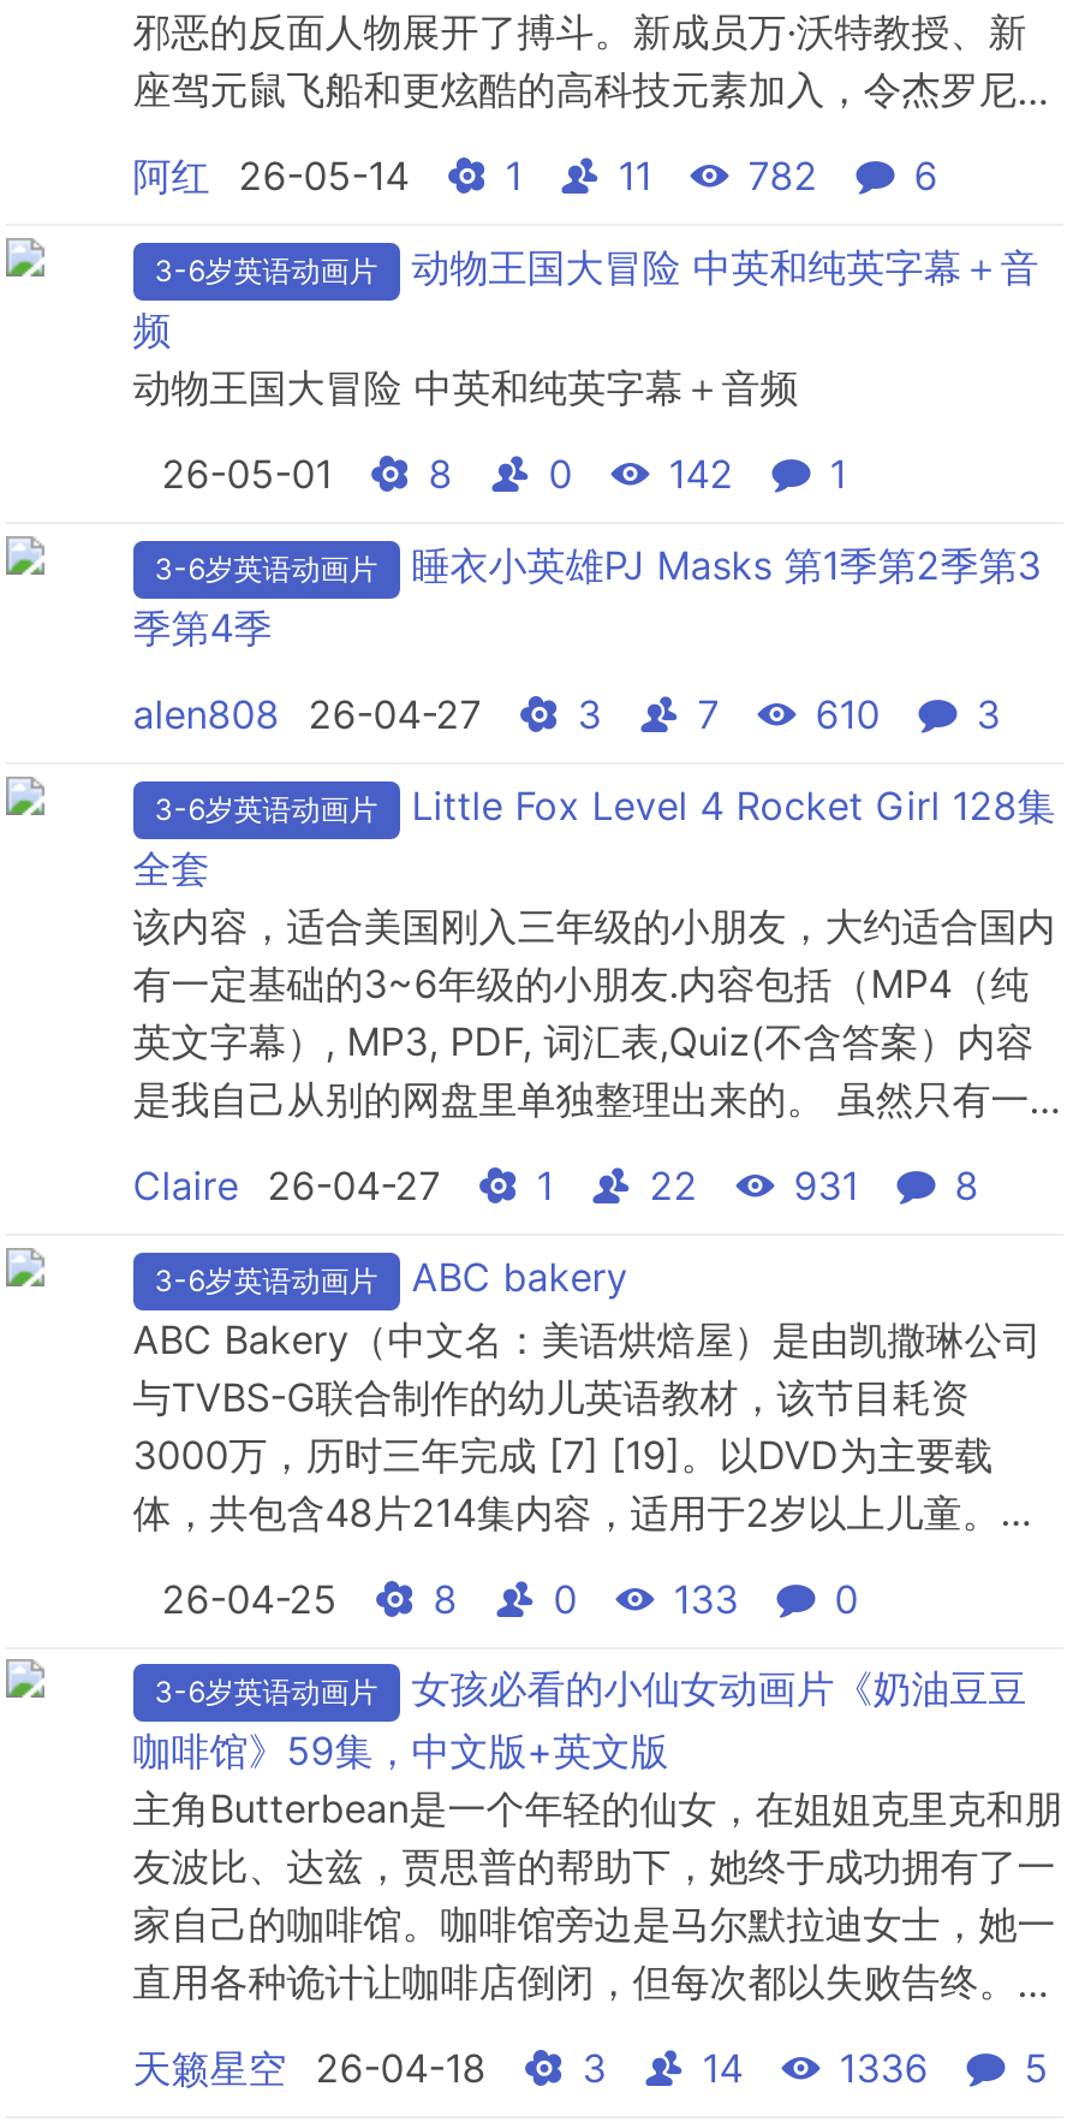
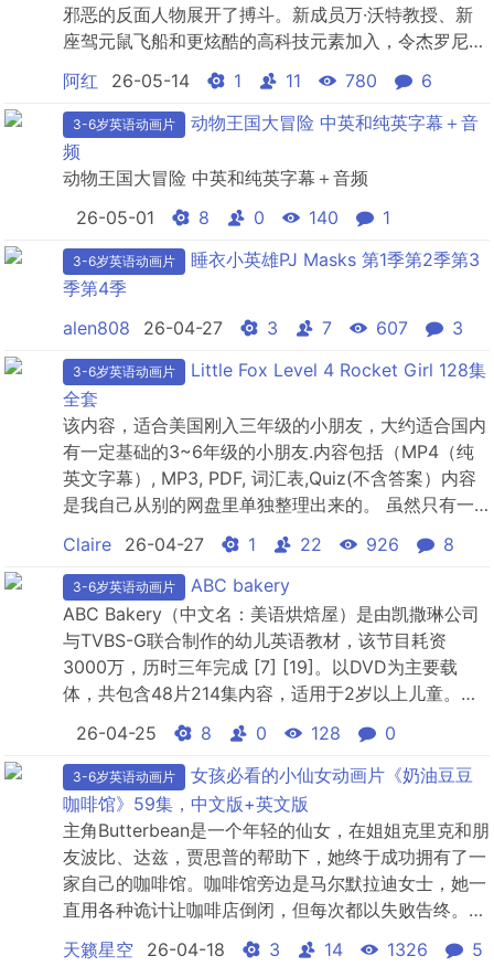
[133,152,938,200] 阿红 26-05-14 1 11 782 6 -> [63,70,432,92] 阿红 26-05-14 1 11 780 6
[162,450,847,498] 26-05-01 8 0 142 1 -> [76,206,390,229] 26-05-01 8 0 140 1
[133,690,1000,738] alen808 26-04-27 3 7 610 3 -> [63,317,463,339] alen808 26-04-27 3 7 607 3
[133,1160,979,1208] Claire 26-04-27 1 22 931 8 -> [63,533,454,555] Claire 26-04-27 1 22 926 8
[162,1573,859,1621] 26-04-25 8 0 133 0 -> [76,722,396,744] 26-04-25 8 0 128 0
[133,2044,1048,2092] 天籁星空 26-04-18 3 14 1336 5 -> [63,938,483,961] 天籁星空 26-04-18 3 14 1326 5

